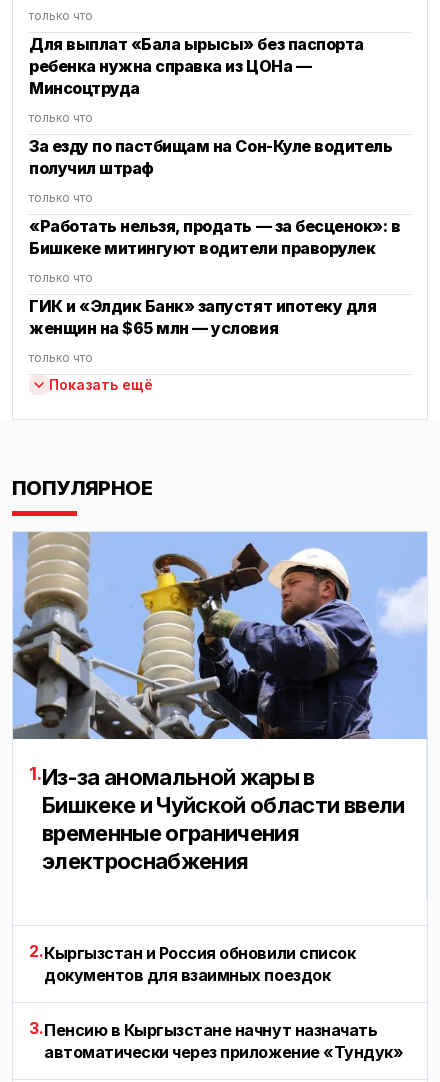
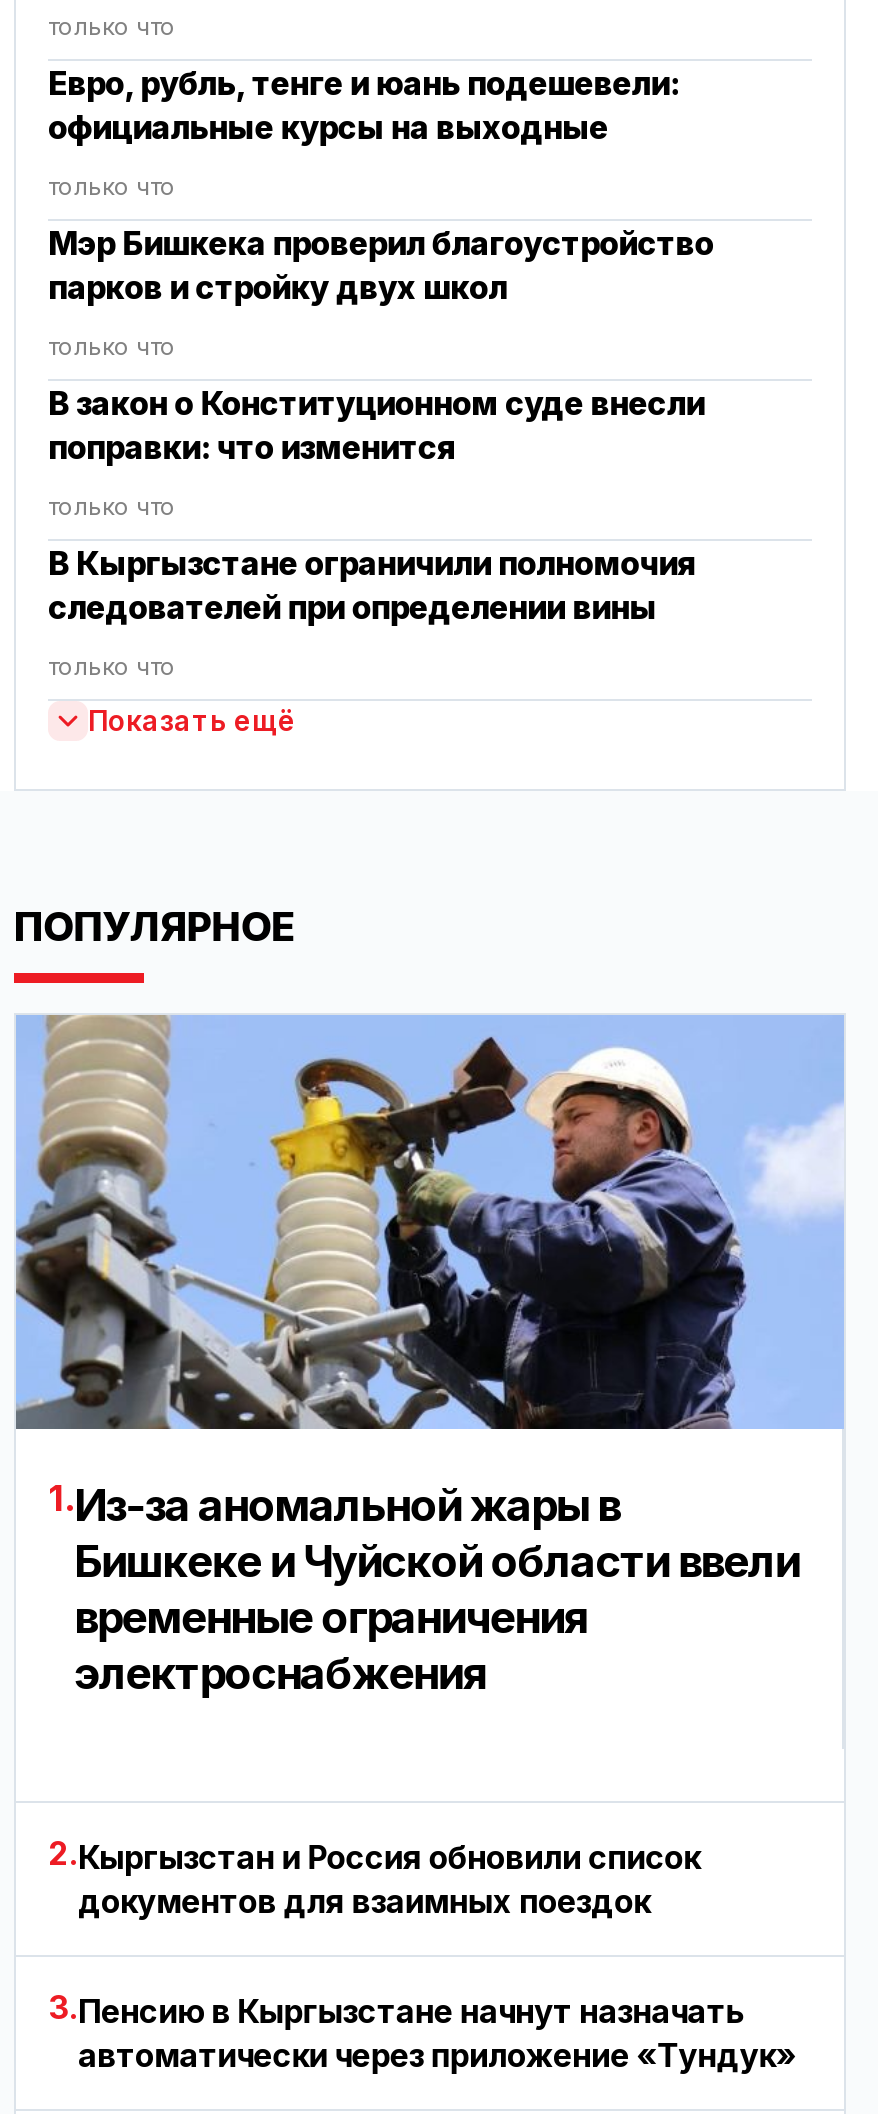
[29,33,364,97] Для выплат «Бала ырысы» без паспорта | ребенка нужна справка из ЦОНа — | Минсоцтруда -> [48,62,678,146] Евро, рубль, тенге и юань подешевели: | официальные курсы на выходные
[29,135,392,177] За езду по пастбищам на Сон-Куле водитель | получил штраф -> [48,222,713,306] Мэр Бишкека проверил благоустройство | парков и стройку двух школ
[29,215,400,257] «Работать нельзя, продать — за бесценок»: в | Бишкеке митингуют водители праворулек -> [48,382,704,466] В закон о Конституционном суде внесли | поправки: что изменится
[29,295,376,337] ГИК и «Элдик Банк» запустят ипотеку для | женщин на $65 млн — условия -> [48,542,696,626] В Кыргызстане ограничили полномочия | следователей при определении вины

